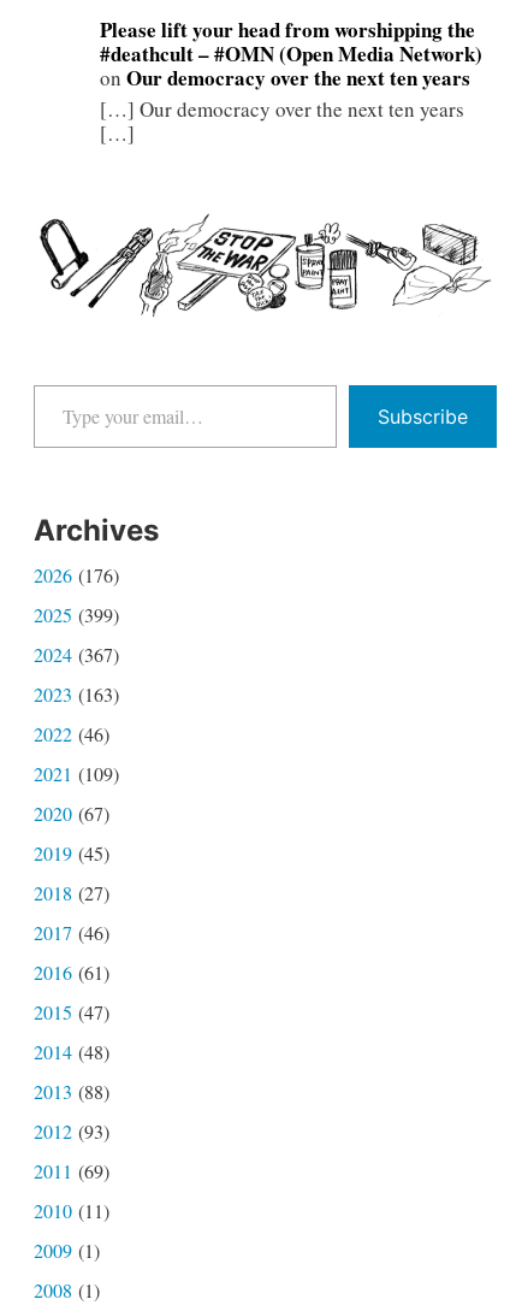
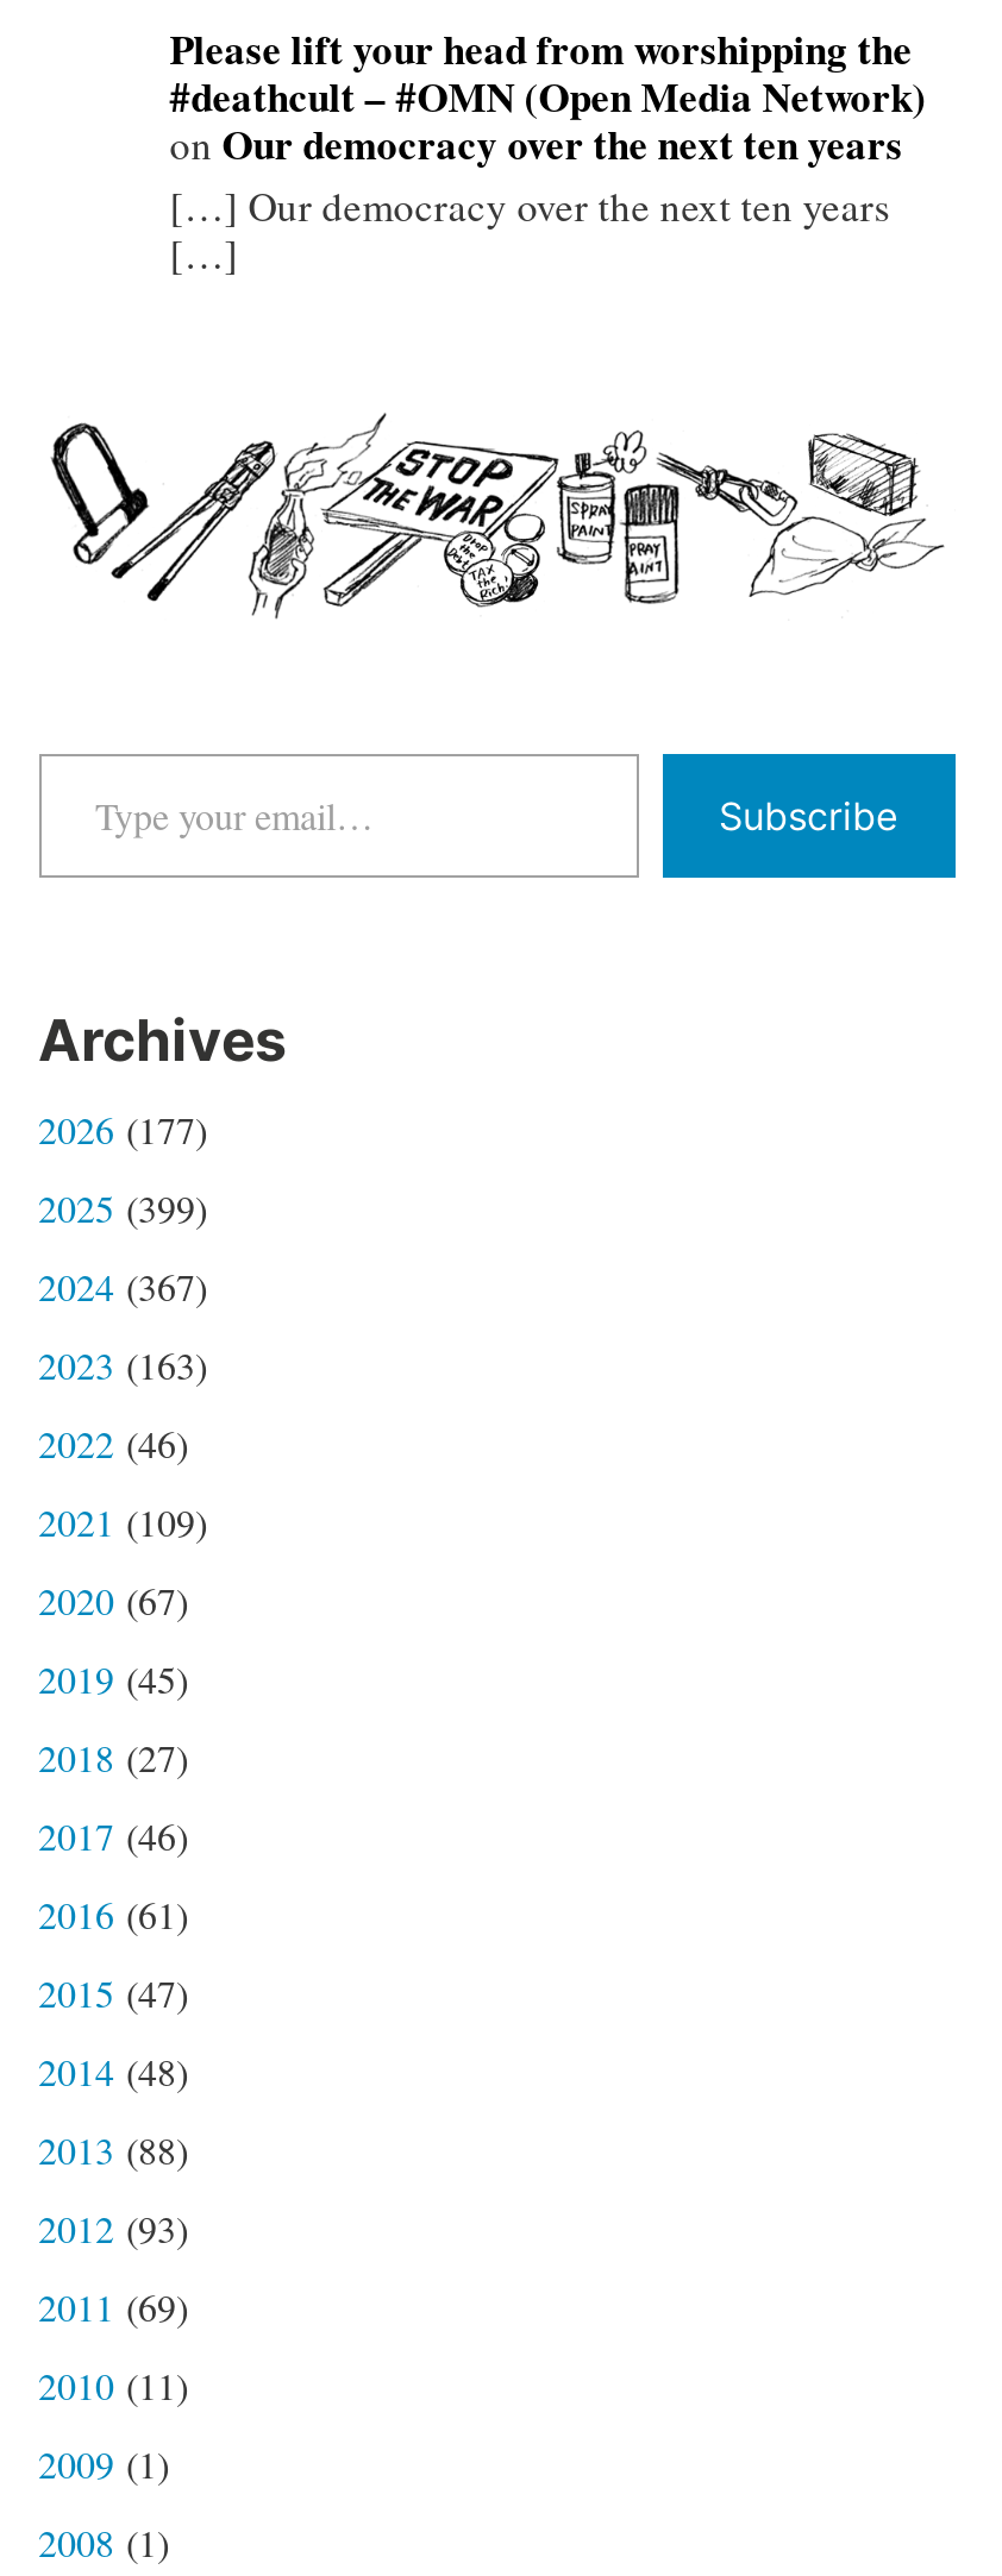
[33,563,118,588] 2026 (176) -> [38,1102,207,1152] 2026 (177)

